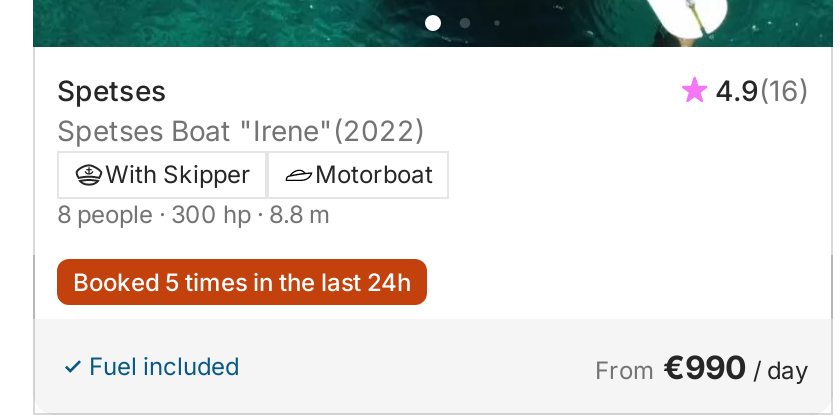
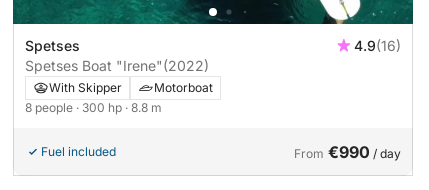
[73,267,411,297] Booked 5 times in the last 24h -> none

